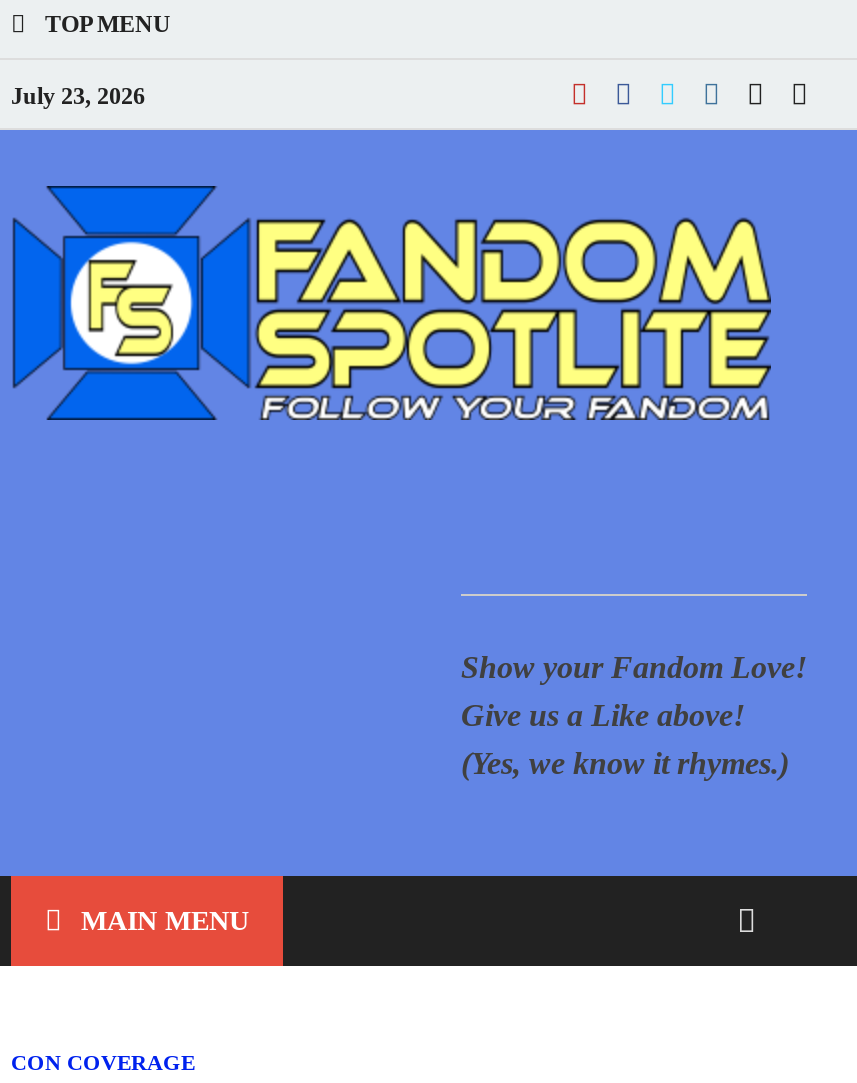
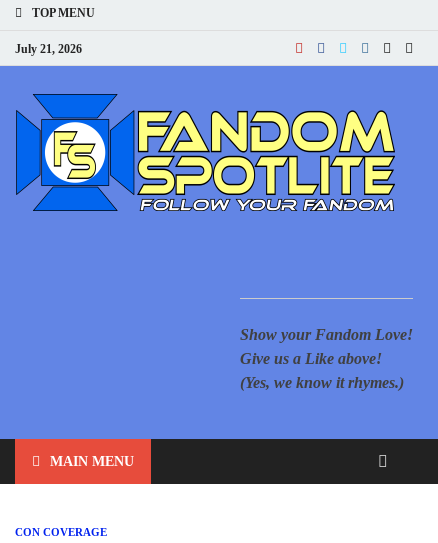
[11,81,145,109] July 23, 2026 -> [15,41,82,55] July 21, 2026

